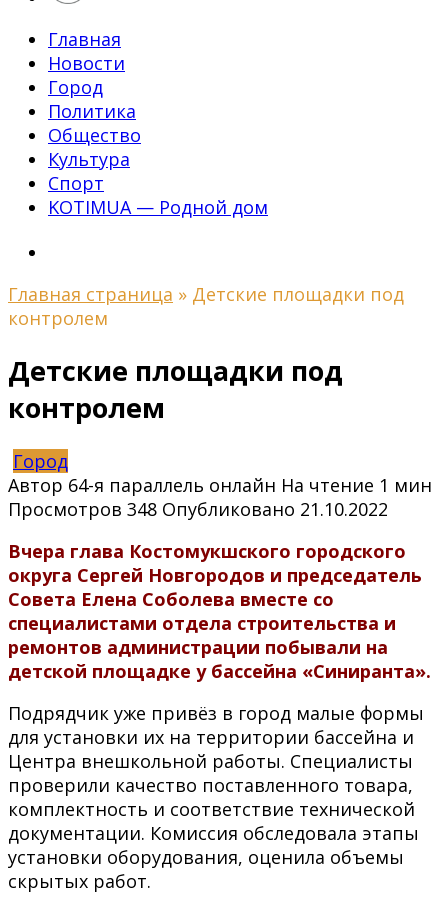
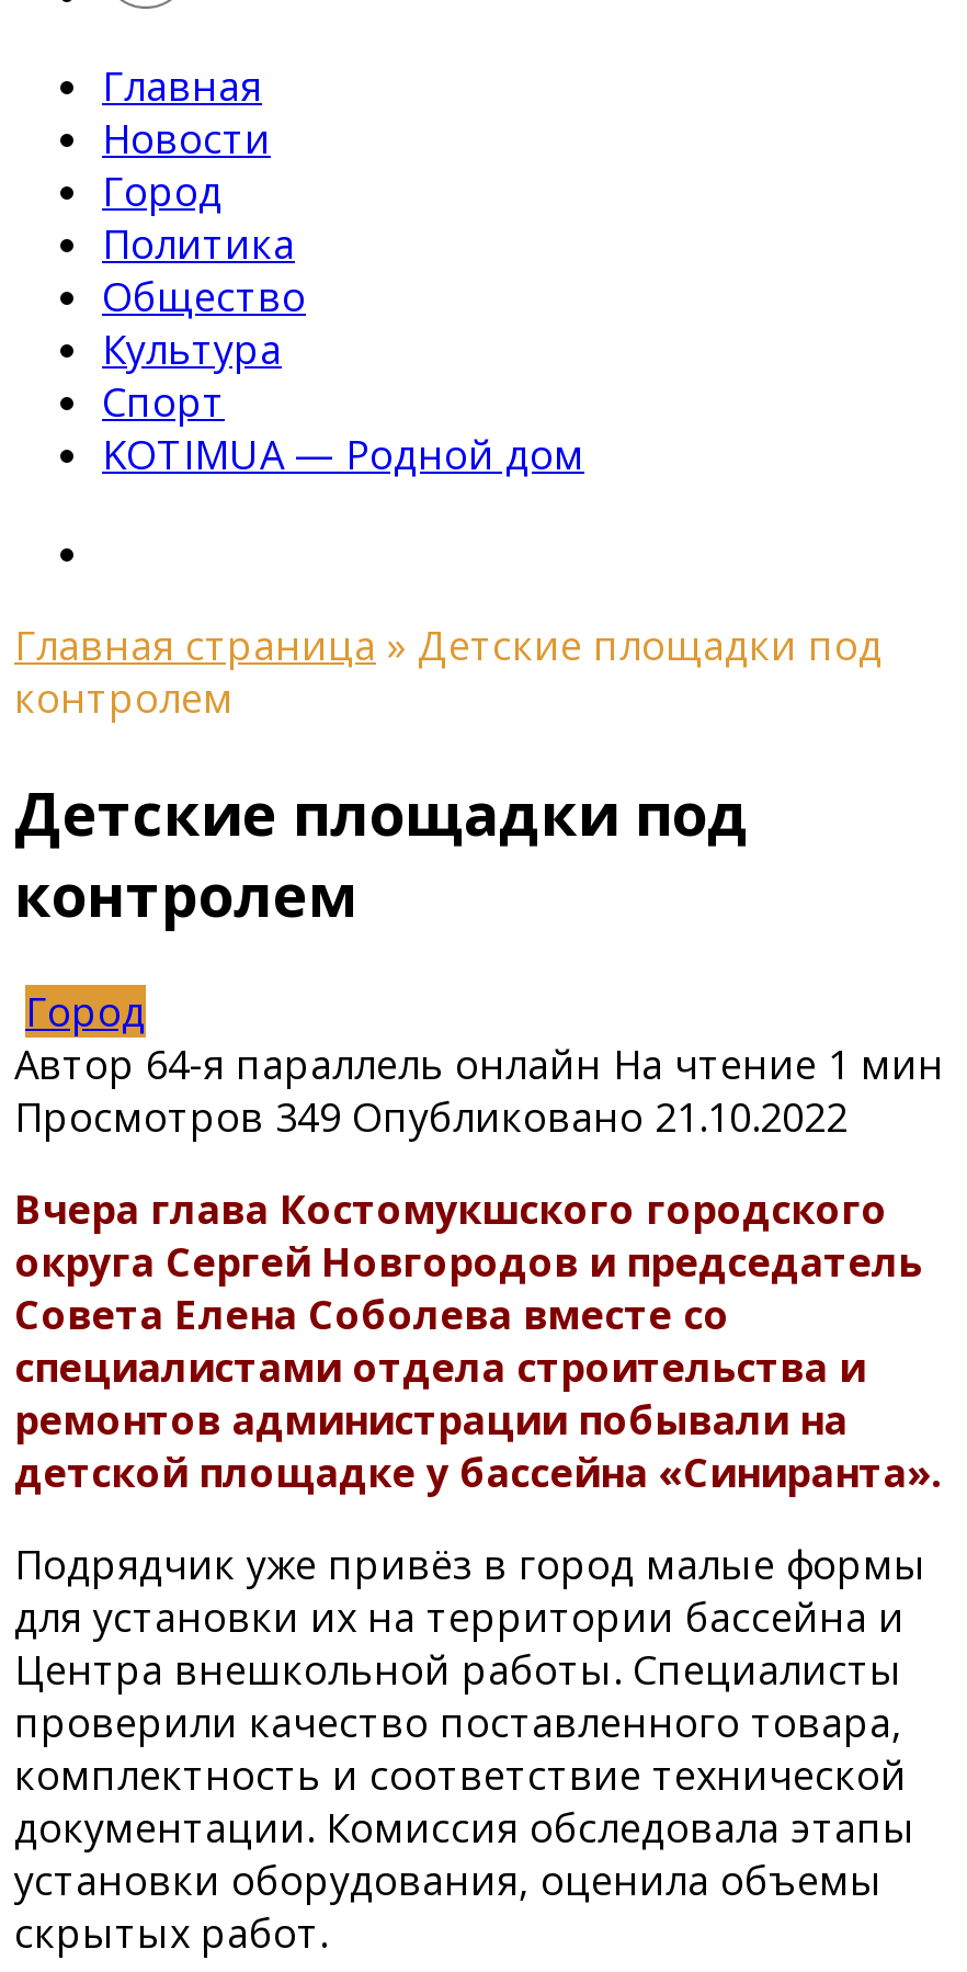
[8,497,388,521] Просмотров 348 Опубликовано 21.10.2022 -> [14,1090,847,1142] Просмотров 349 Опубликовано 21.10.2022

